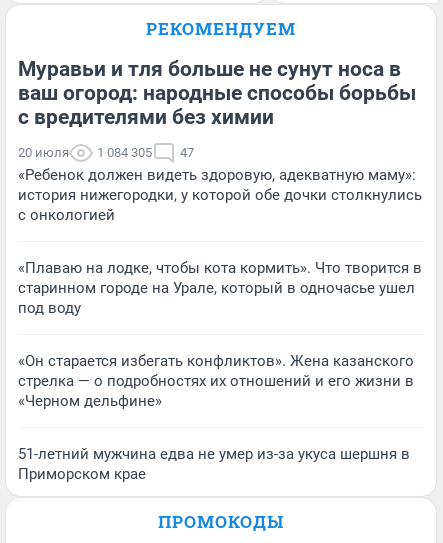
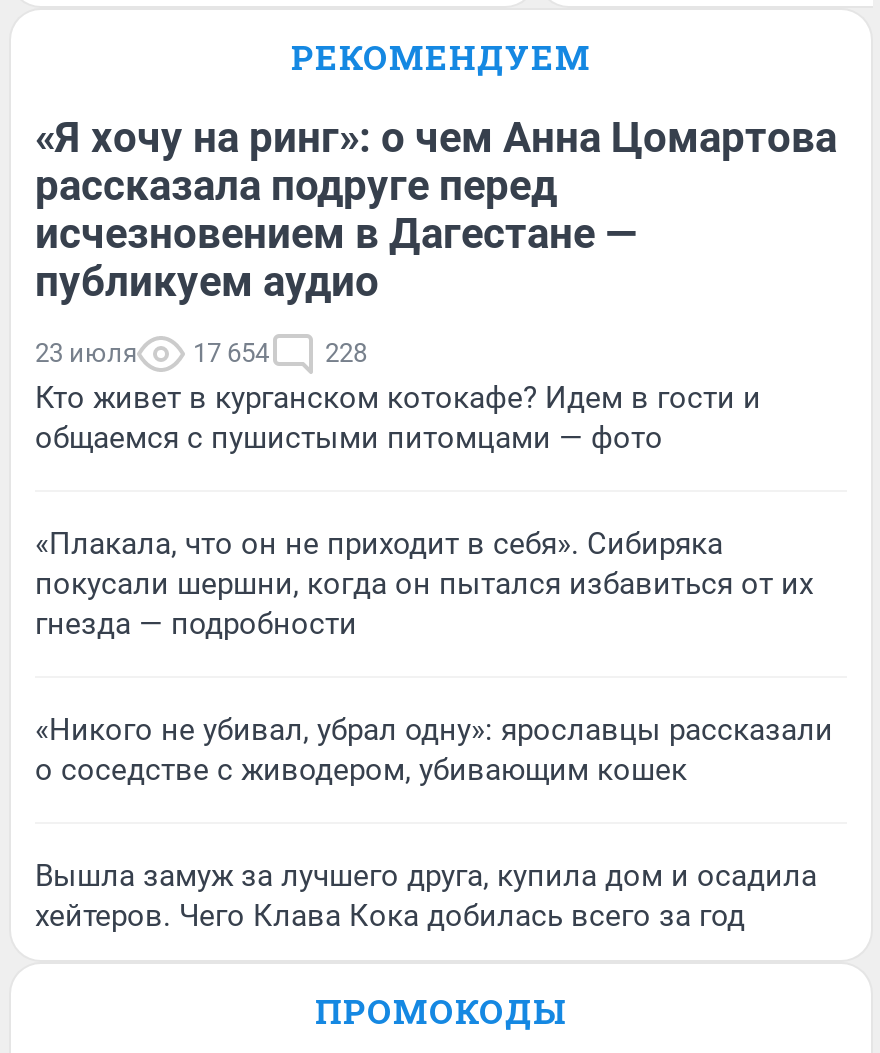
[18,57,416,129] Муравьи и тля больше не сунут носа в | ваш огород: народные способы борьбы | с вредителями без химии -> [35,114,837,306] «Я хочу на ринг»: о чем Анна Цомартова | рассказала подруге перед | исчезновением в Дагестане — | публикуем аудио
[18,145,422,224] 20 июля | 1 084 305 | 47 | «Ребенок должен видеть здоровую, адекватную маму»: | история нижегородки, у которой обе дочки столкнулись | с онкологией -> [35,338,761,456] 23 июля | 17 654 | 228 | Кто живет в курганском котокафе? Идем в гости и | общаемся с пушистыми питомцами — фото
[18,259,422,317] «Плаваю на лодке, чтобы кота кормить». Что творится в | старинном городе на Урале, который в одночасье ушел | под воду -> [35,526,813,642] «Плакала, что он не приходит в себя». Сибиряка | покусали шершни, когда он пытался избавиться от их | гнезда — подробности
[18,352,414,410] «Он старается избегать конфликтов». Жена казанского | стрелка — о подробностях их отношений и его жизни в | «Черном дельфине» -> [35,712,833,788] «Никого не убивал, убрал одну»: ярославцы рассказали | о соседстве с живодером, убивающим кошек
[18,445,410,483] 51-летний мужчина едва не умер из-за укуса шершня в | Приморском крае -> [35,858,817,934] Вышла замуж за лучшего друга, купила дом и осадила | хейтеров. Чего Клава Кока добилась всего за год

